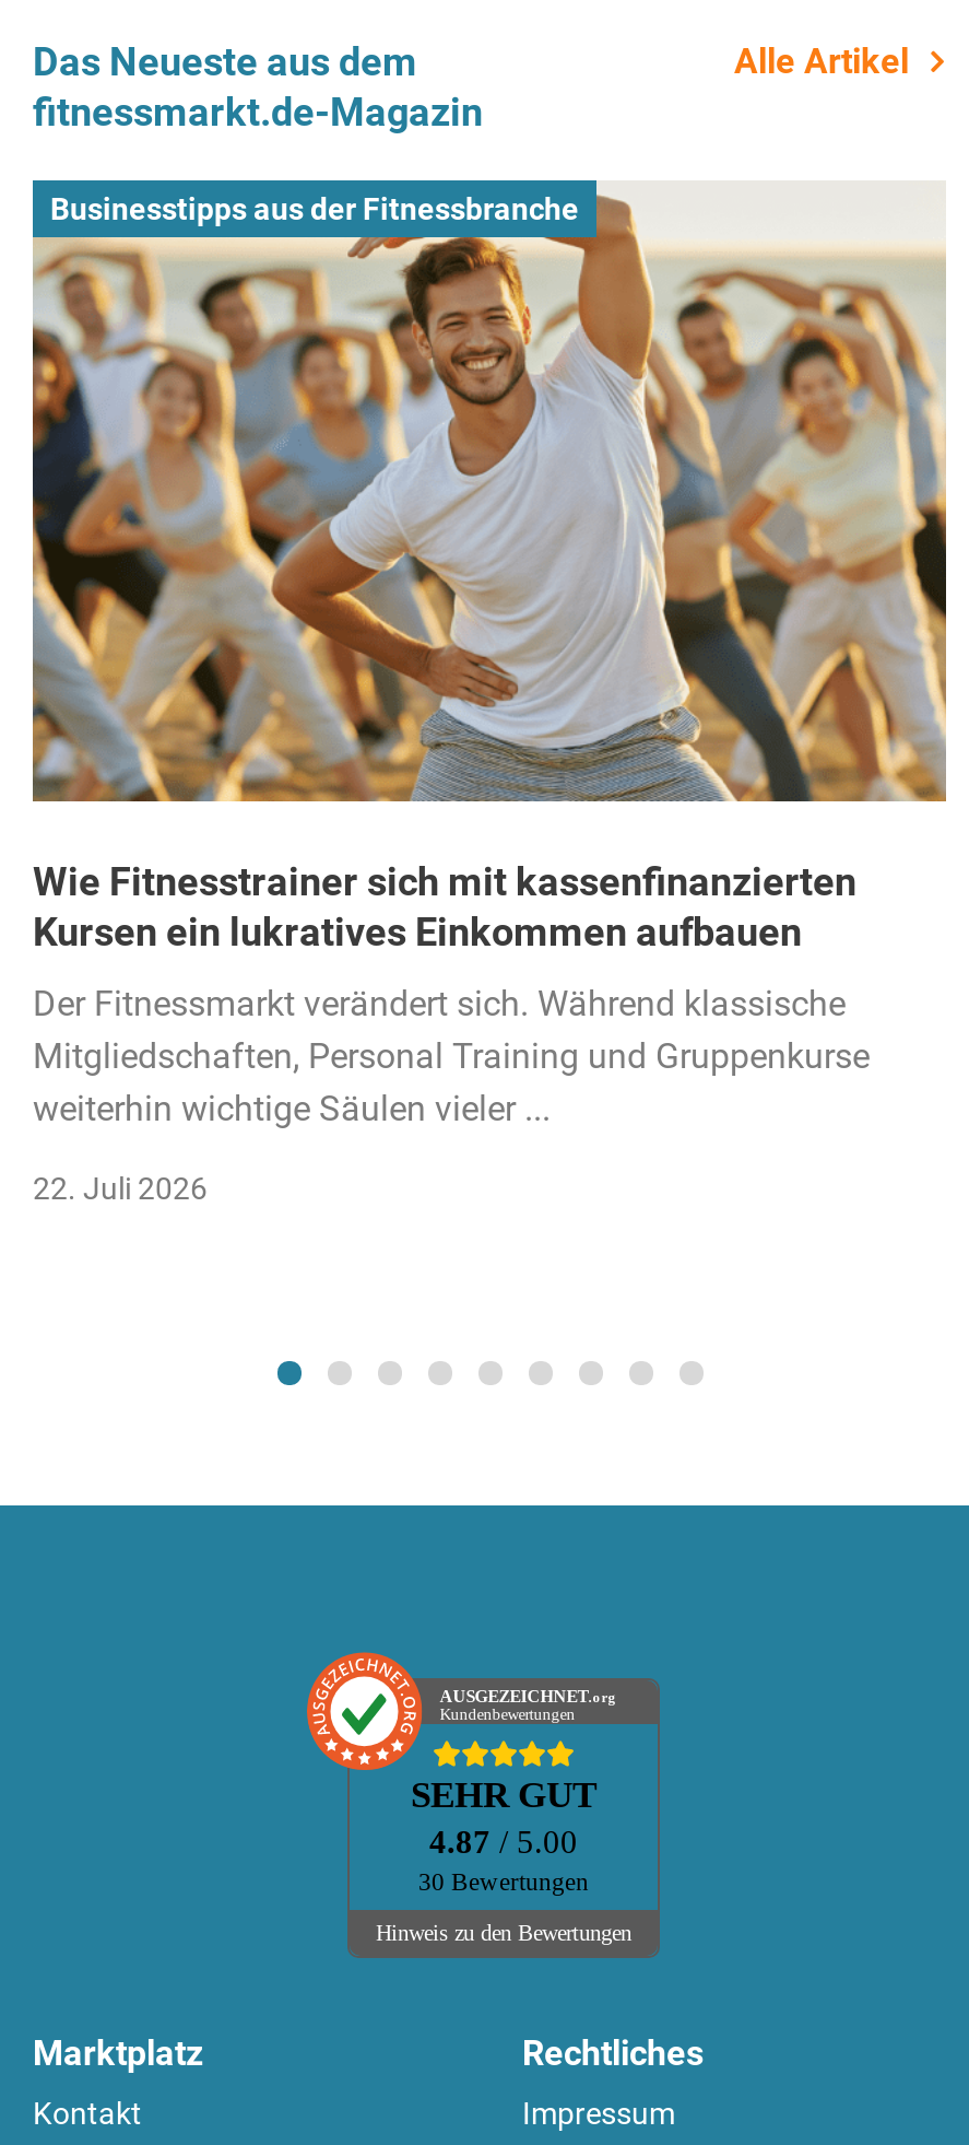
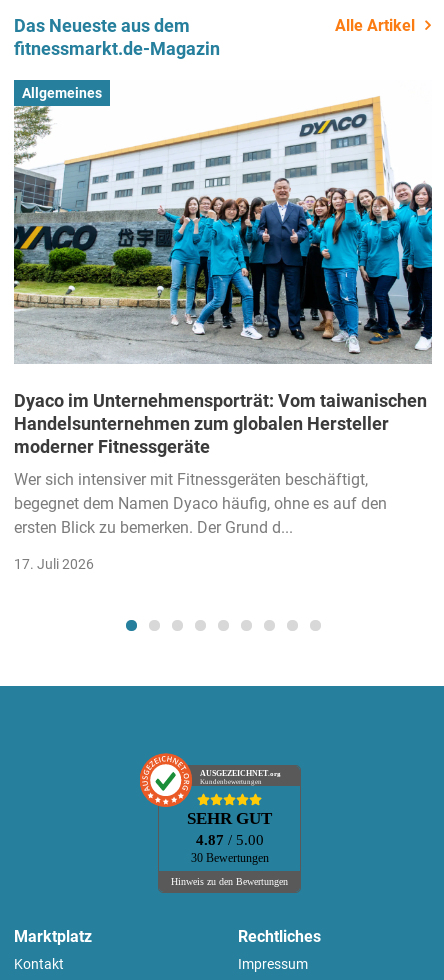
[31,183,948,804] [image] | Businesstipps aus der Fitnessbranche -> [13,84,433,364] [image] | Allgemeines
[33,858,856,954] Wie Fitnesstrainer sich mit kassenfinanzierten | Kursen ein lukratives Einkommen aufbauen -> [14,390,427,457] Dyaco im Unternehmensporträt: Vom taiwanischen | Handelsunternehmen zum globalen Hersteller | moderner Fitnessgeräte
[33,982,870,1129] Der Fitnessmarkt verändert sich. Während klassische | Mitgliedschaften, Personal Training und Gruppenkurse | weiterhin wichtige Säulen vieler ... -> [14,470,387,537] Wer sich intensiver mit Fitnessgeräten beschäftigt, | begegnet dem Namen Dyaco häufig, ohne es auf den | ersten Blick zu bemerken. Der Grund d...
[33,1170,208,1205] 22. Juli 2026 -> [14,556,94,572] 17. Juli 2026

